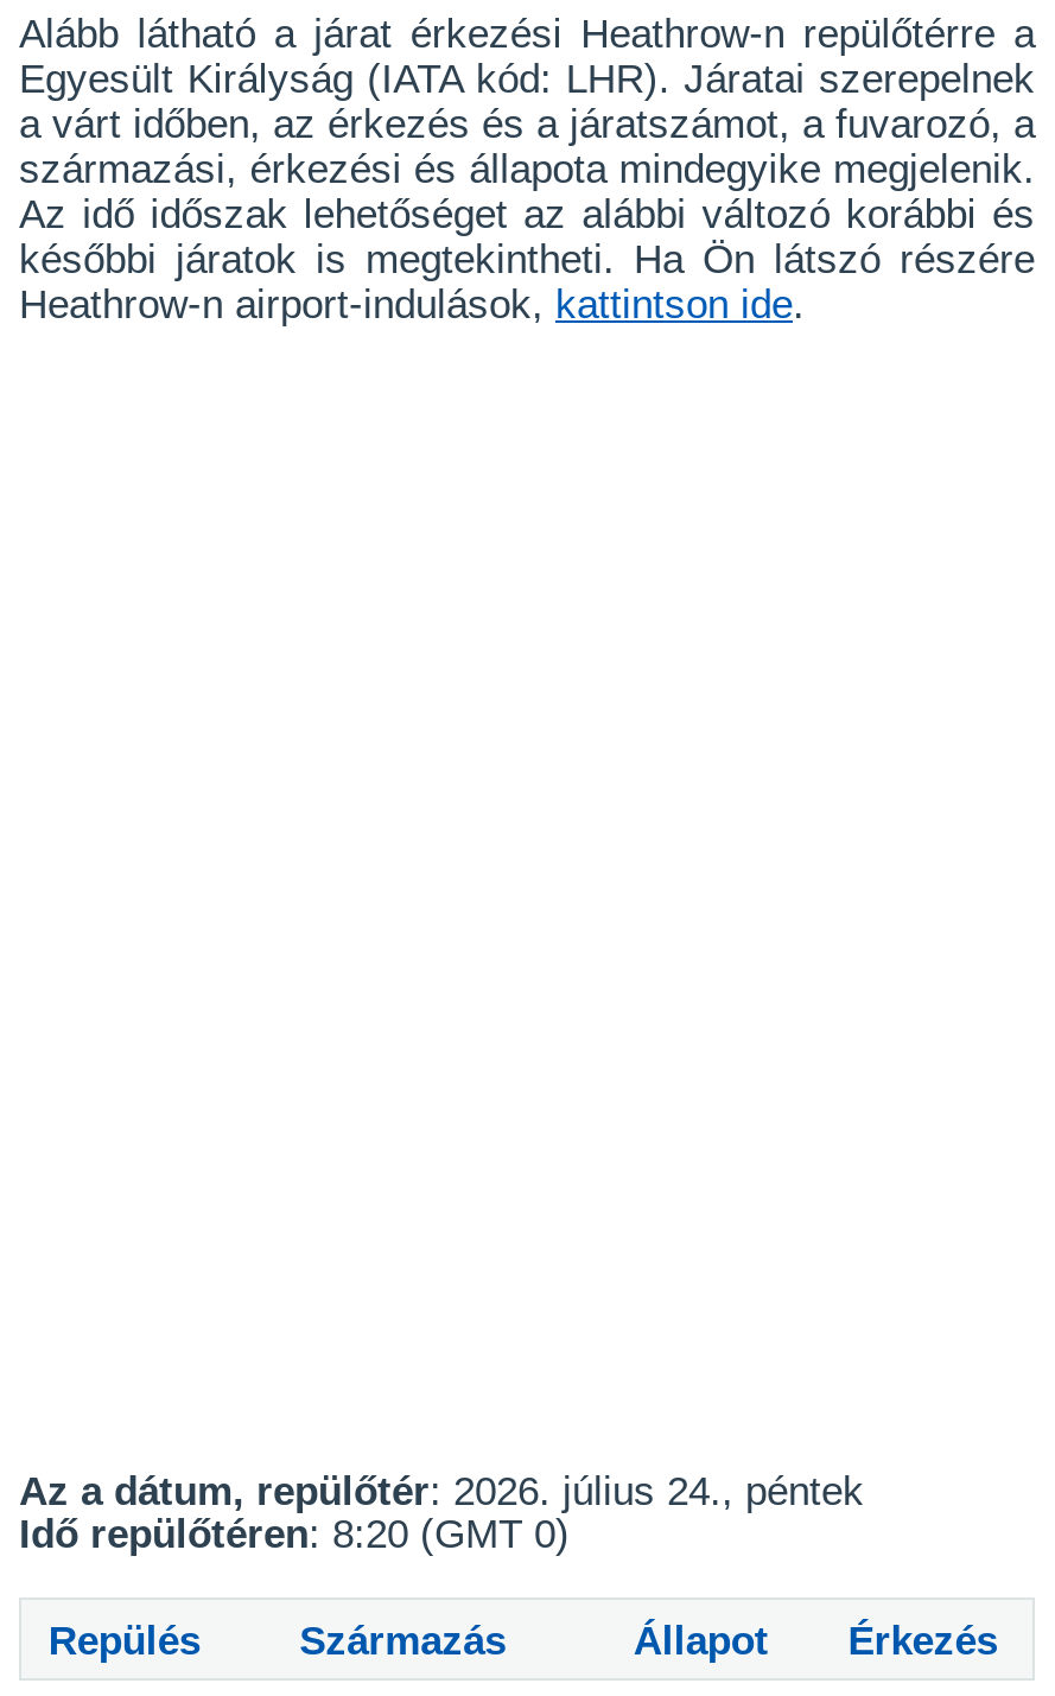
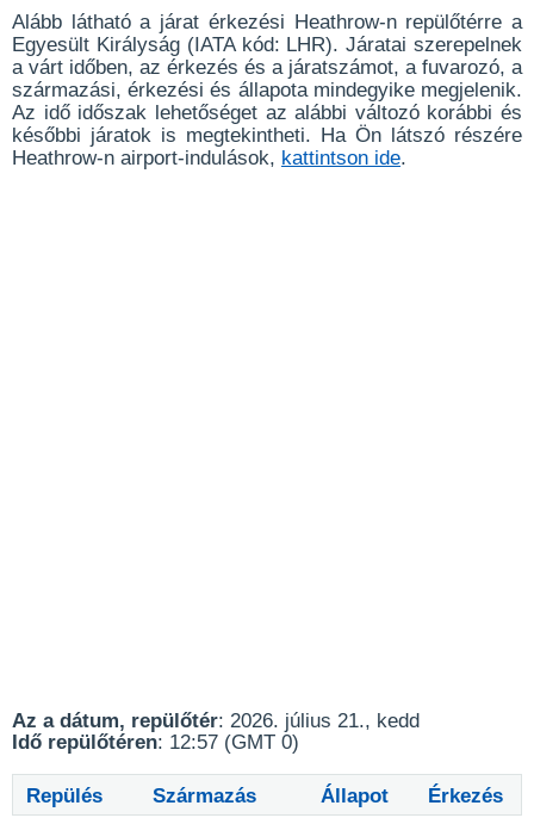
[19,1469,864,1514] Az a dátum, repülőtér: 2026. július 24., péntek -> [12,709,420,732] Az a dátum, repülőtér: 2026. július 21., kedd
[19,1512,570,1557] Idő repülőtéren: 8:20 (GMT 0) -> [12,731,299,754] Idő repülőtéren: 12:57 (GMT 0)

